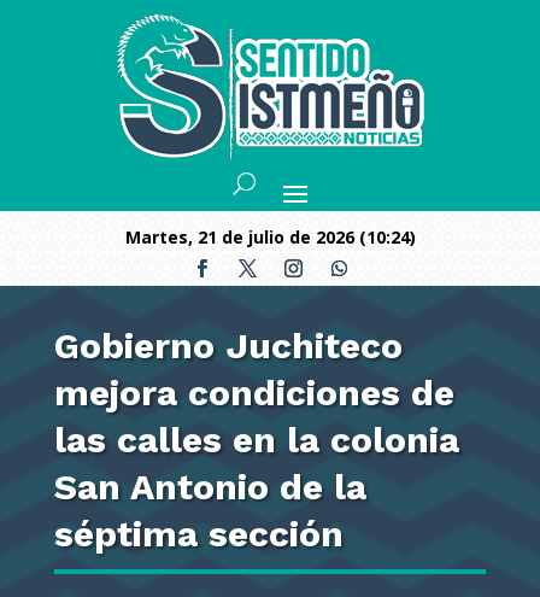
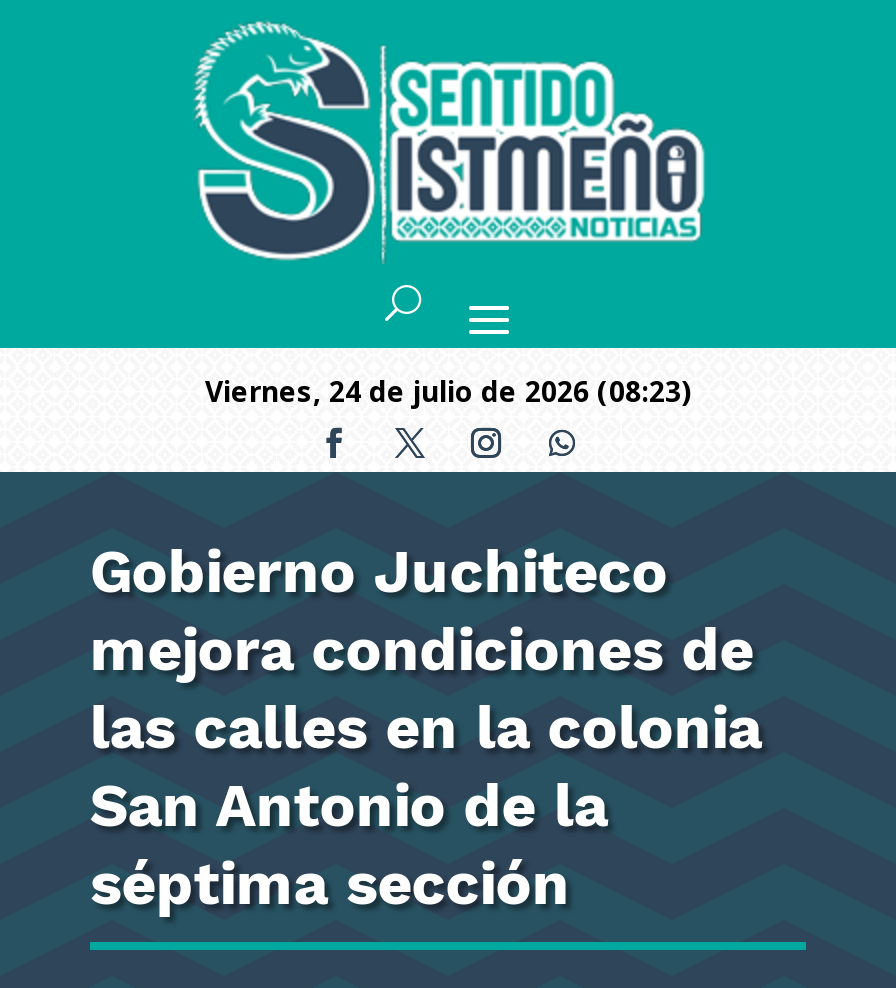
[140,226,415,248] martes, 21 de julio de 2026 (10:24) -> [223,372,691,410] viernes, 24 de julio de 2026 (08:23)

